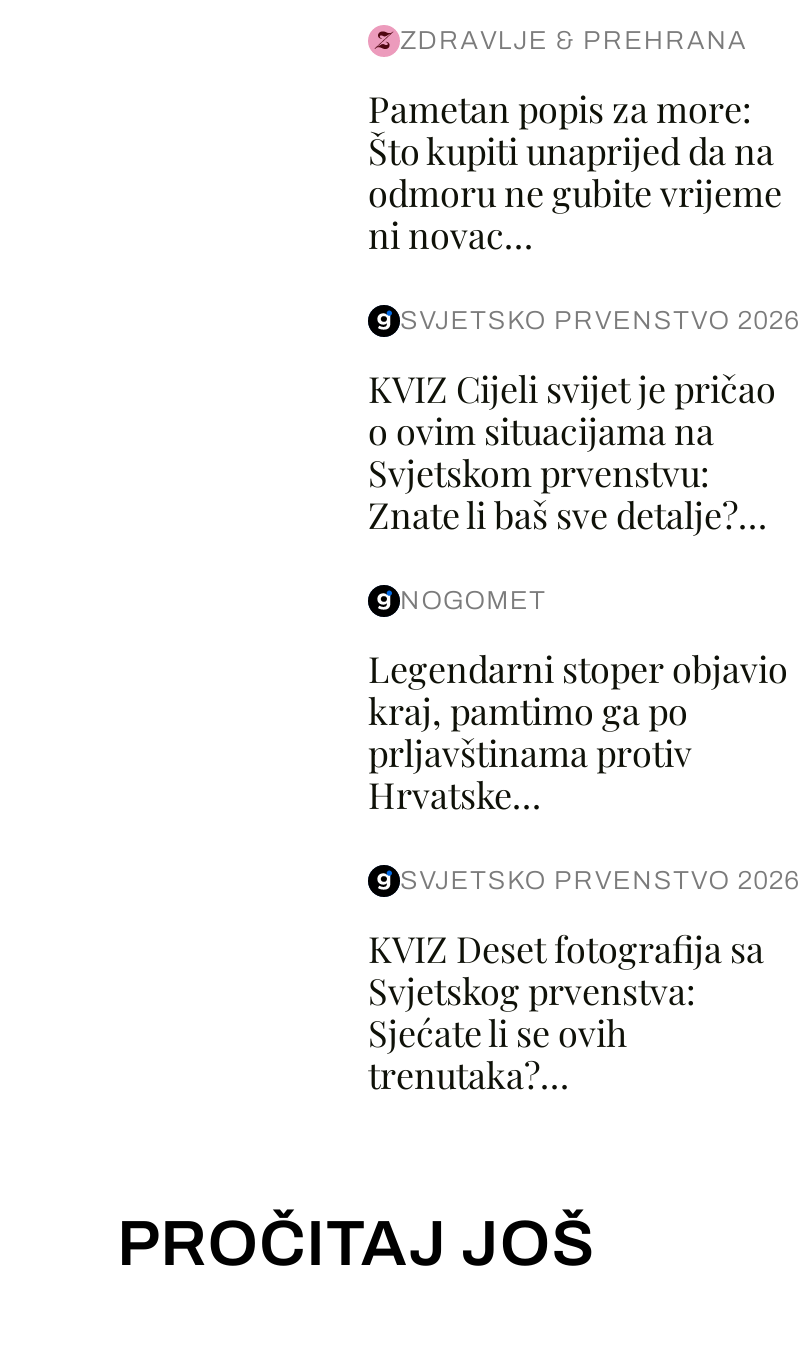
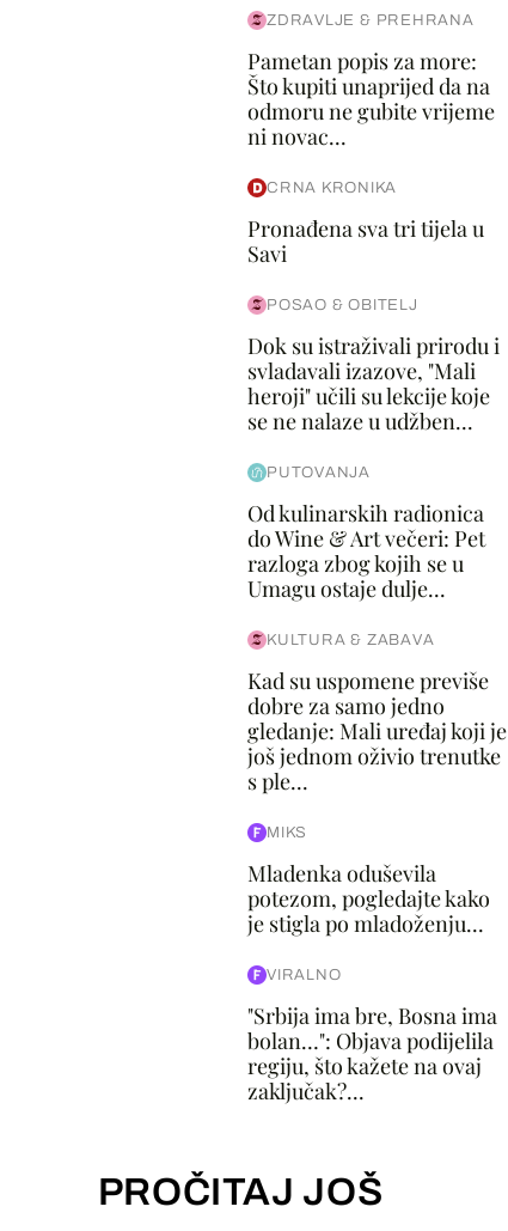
[368,307,800,1099] SVJETSKO PRVENSTVO 2026 | KVIZ Cijeli svijet je pričao | o ovim situacijama na | Svjetskom prvenstvu: | Znate li baš sve detalje?... | NOGOMET | Legendarni stoper objavio | kraj, pamtimo ga po | prljavštinama protiv | Hrvatske... | SVJETSKO PRVENSTVO 2026 | KVIZ Deset fotografija sa | Svjetskog prvenstva: | Sjećate li se ovih | trenutaka?... -> [247,179,507,1105] CRNA KRONIKA | Pronađena sva tri tijela u | Savi | POSAO & OBITELJ | Dok su istraživali prirodu i | svladavali izazove, "Mali | heroji" učili su lekcije koje | se ne nalaze u udžben... | PUTOVANJA | Od kulinarskih radionica | do Wine & Art večeri: Pet | razloga zbog kojih se u | Umagu ostaje dulje... | KULTURA & ZABAVA | Kad su uspomene previše | dobre za samo jedno | gledanje: Mali uređaj koji je | još jednom oživio trenutke | s ple... | MIKS | Mladenka oduševila | potezom, pogledajte kako | je stigla po mladoženju... | VIRALNO | "Srbija ima bre, Bosna ima | bolan…": Objava podijelila | regiju, što kažete na ovaj | zaključak?...

